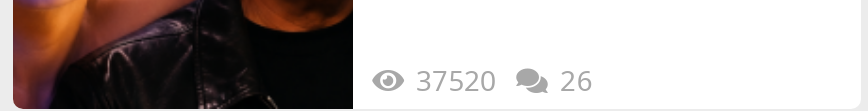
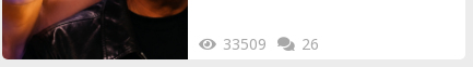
[408,62,592,100] 37520 26 -> [218,33,319,54] 33509 26

